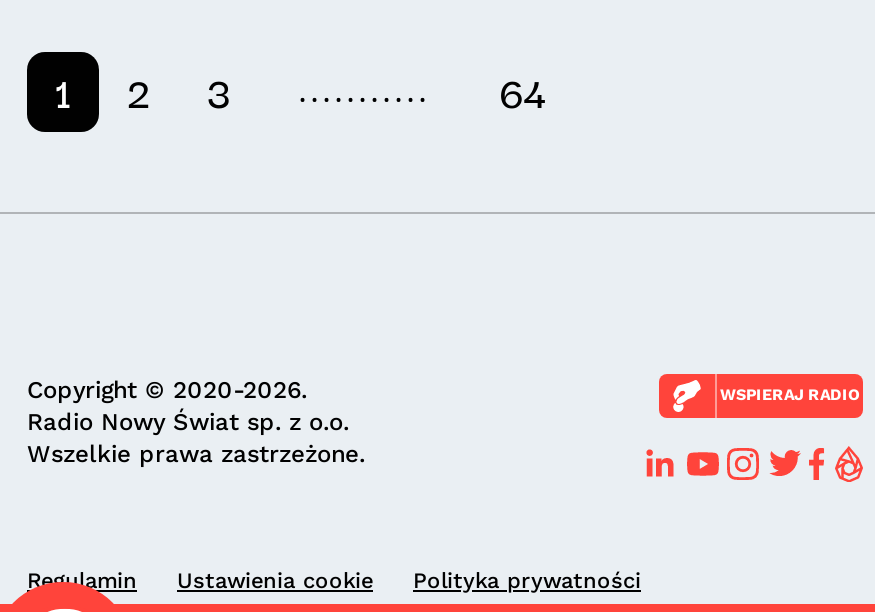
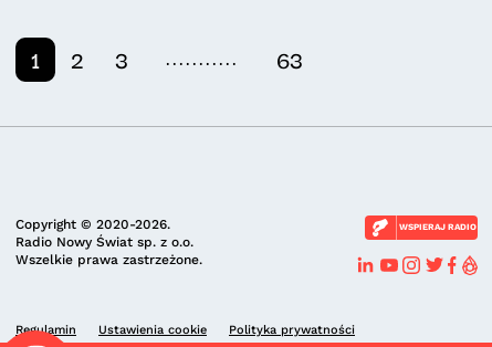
[499,60,547,122] 64 -> [276,42,303,76] 63

